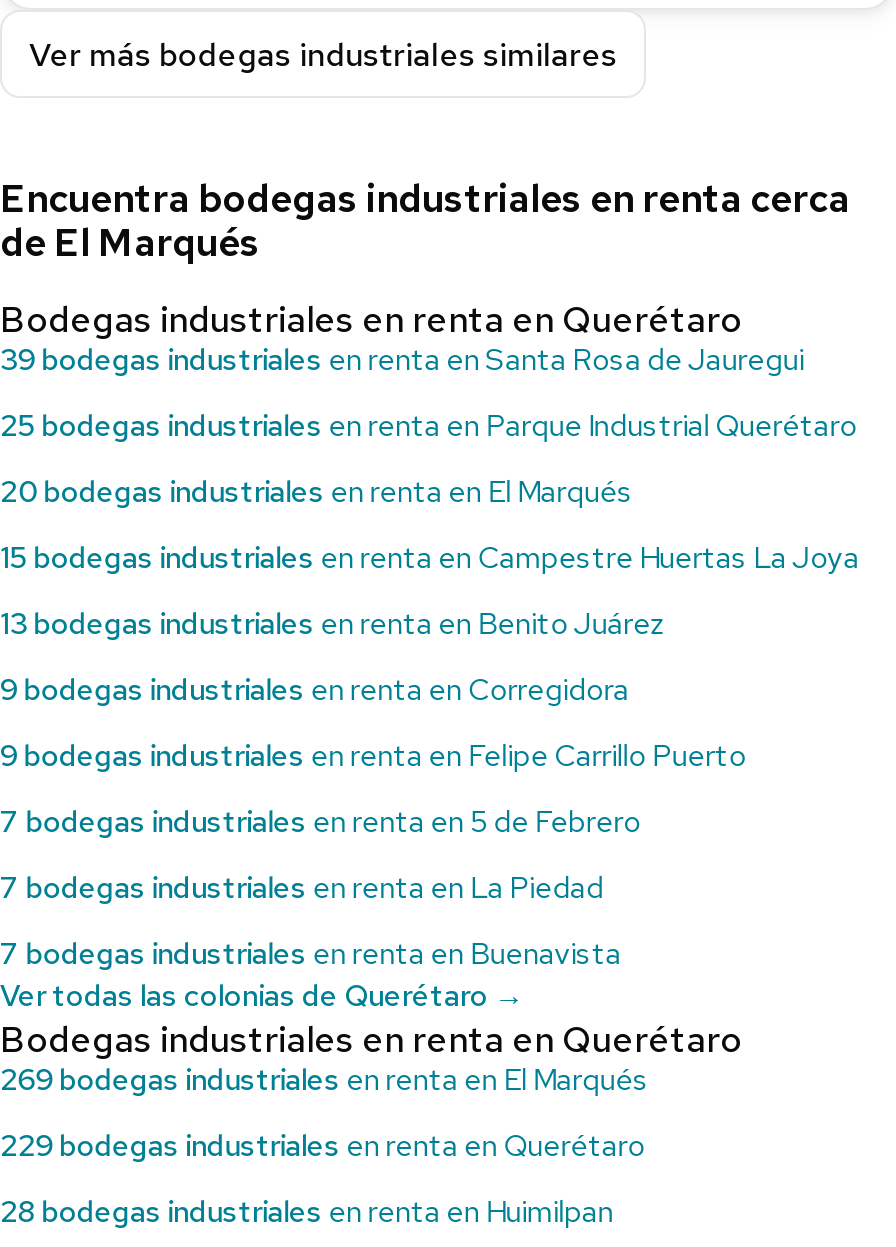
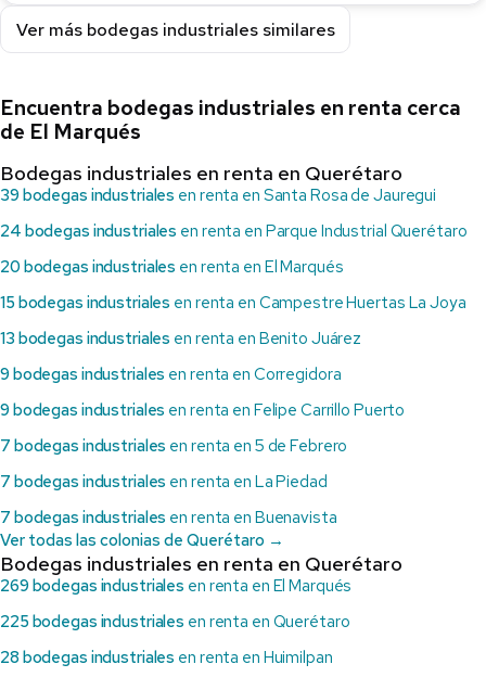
[0,407,857,447] 25 bodegas industriales en renta en Parque Industrial Querétaro -> [0,221,467,242] 24 bodegas industriales en renta en Parque Industrial Querétaro
[0,1127,645,1167] 229 bodegas industriales en renta en Querétaro -> [0,611,350,633] 225 bodegas industriales en renta en Querétaro

